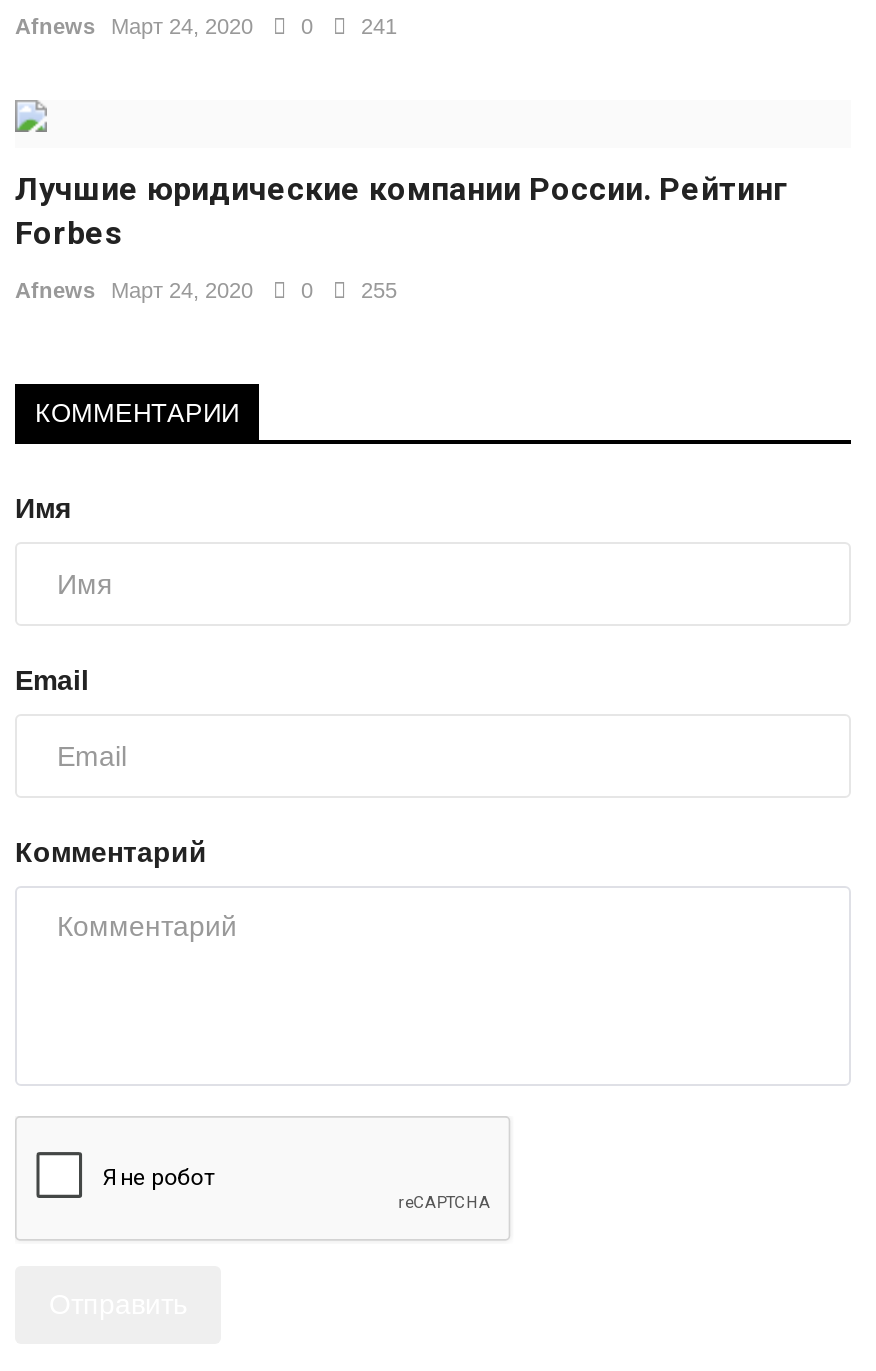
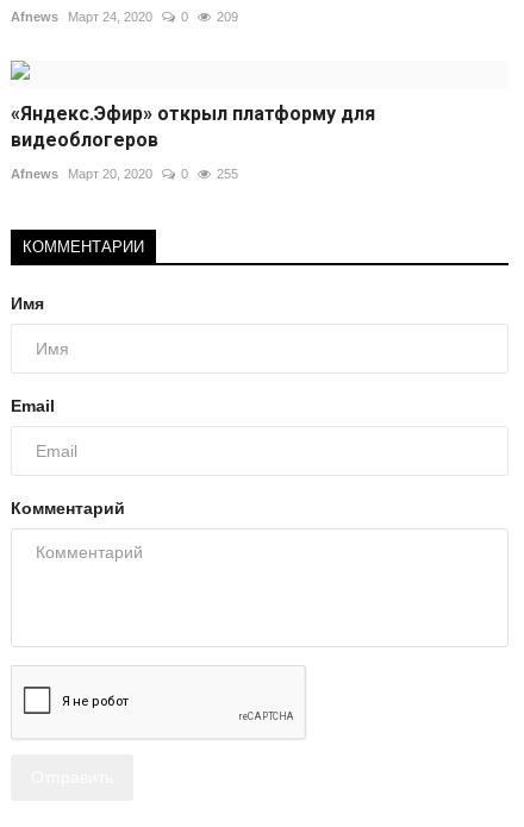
[15,14,397,38] Afnews Март 24, 2020 0 241 -> [11,9,238,24] Afnews Март 24, 2020 0 209
[15,170,789,252] Лучшие юридические компании России. Рейтинг | Forbes -> [11,102,375,151] «Яндекс.Эфир» открыл платформу для | видеоблогеров
[15,278,397,302] Afnews Март 24, 2020 0 255 -> [11,166,238,181] Afnews Март 20, 2020 0 255

